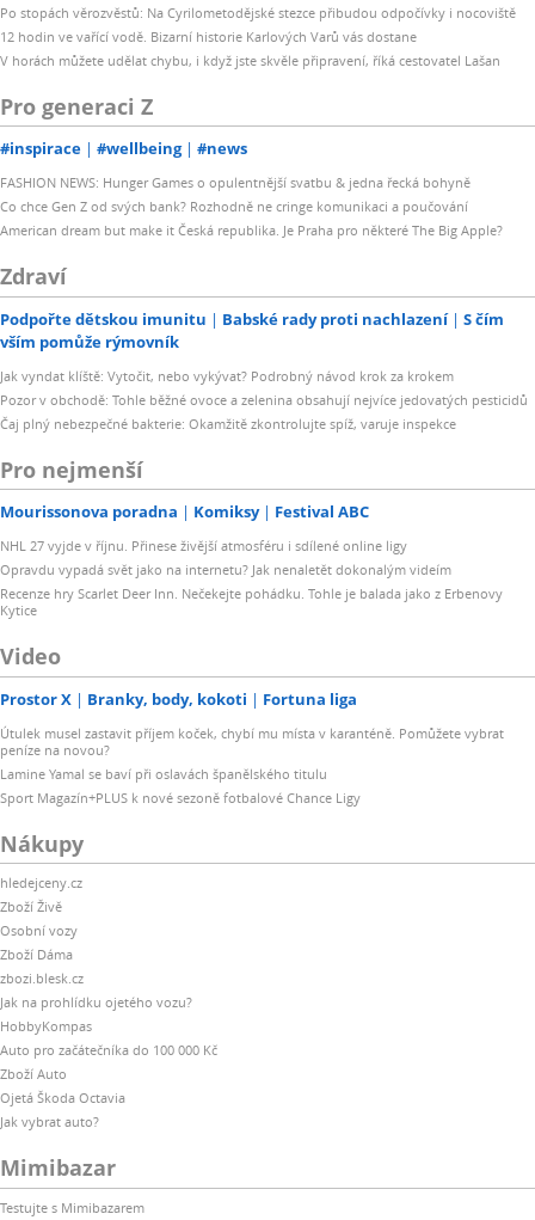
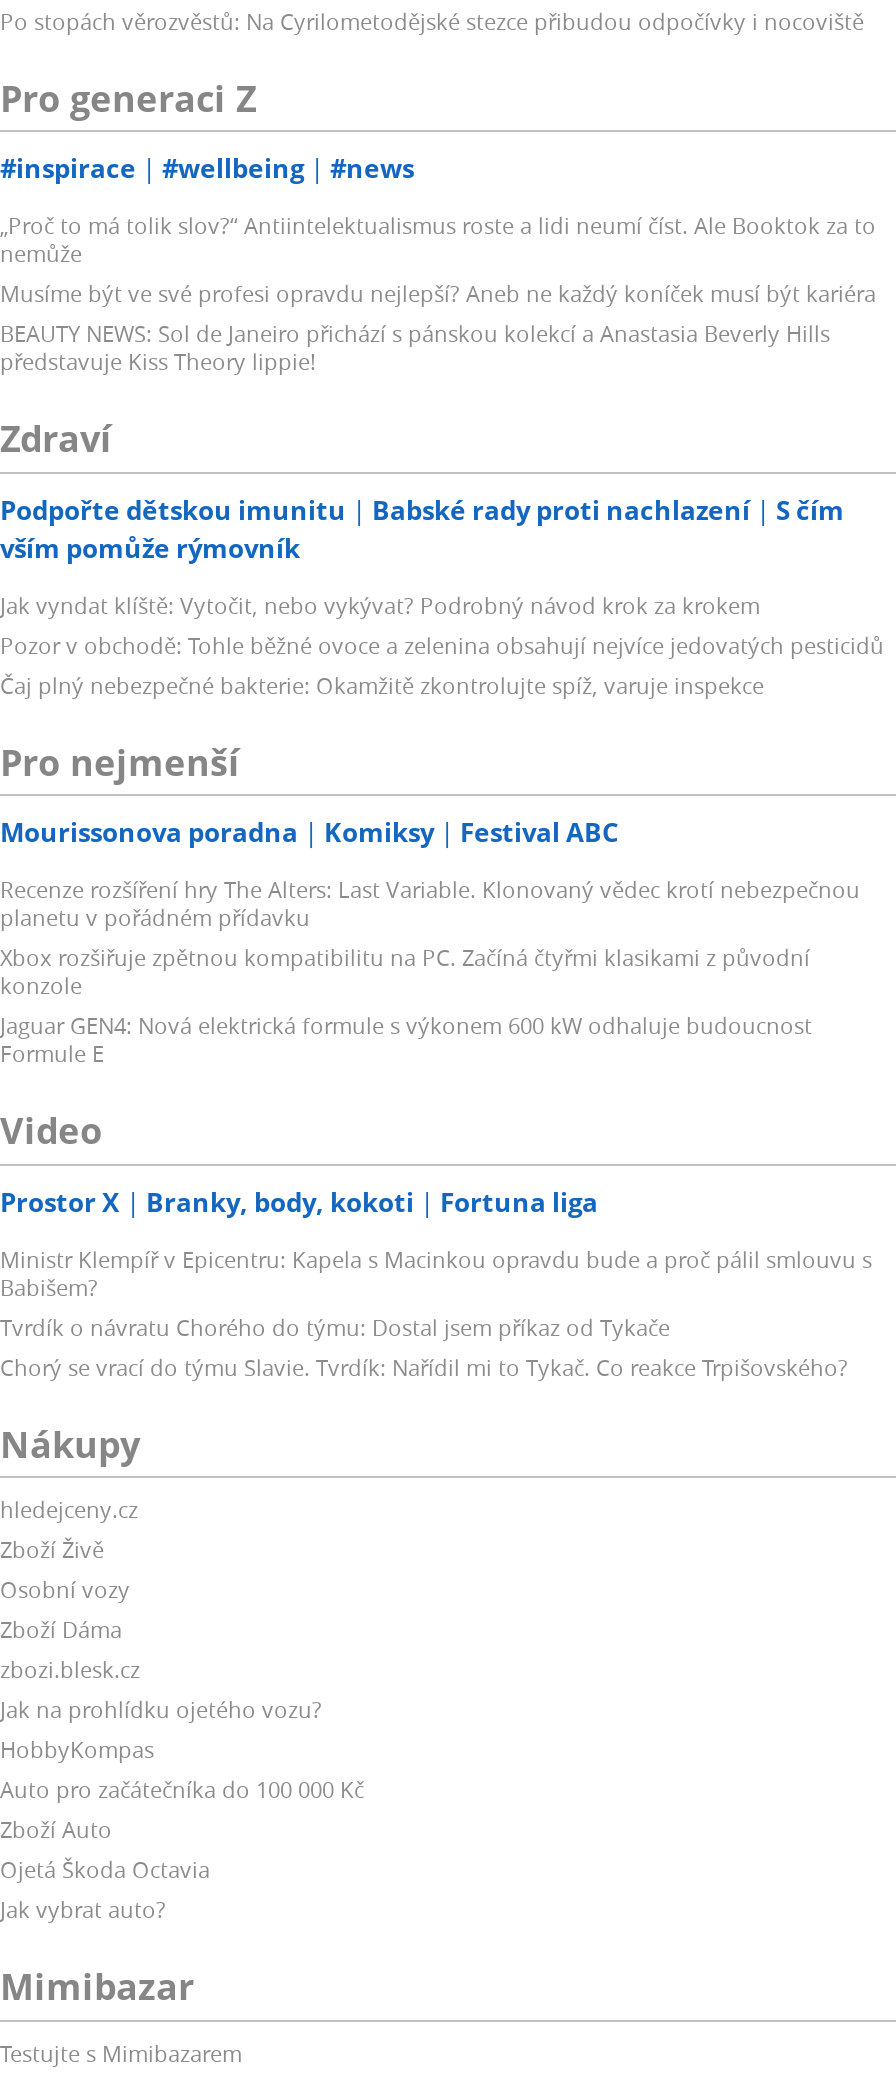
[0,27,500,69] 12 hodin ve vařící vodě. Bizarní historie Karlových Varů vás dostane | V horách můžete udělat chybu, i když jste skvěle připravení, říká cestovatel Lašan -> none
moved [0,92,247,159] -> [0,73,414,186]: Pro generaci Z | #inspirace | #wellbeing | #news
[0,174,503,239] FASHION NEWS: Hunger Games o opulentnější svatbu & jedna řecká bohyně | Co chce Gen Z od svých bank? Rozhodně ne cringe komunikaci a poučování | American dream but make it Česká republika. Je Praha pro některé The Big Apple? -> [0,210,876,376] „Proč to má tolik slov?“ Antiintelektualismus roste a lidi neumí číst. Ale Booktok za to | nemůže | Musíme být ve své profesi opravdu nejlepší? Aneb ne každý koníček musí být kariéra | BEAUTY NEWS: Sol de Janeiro přichází s pánskou kolekcí a Anastasia Beverly Hills | představuje Kiss Theory lippie!
[0,537,503,619] NHL 27 vyjde v říjnu. Přinese živější atmosféru i sdílené online ligy | Opravdu vypadá svět jako na internetu? Jak nenaletět dokonalým videím | Recenze hry Scarlet Deer Inn. Nečekejte pohádku. Tohle je balada jako z Erbenovy | Kytice -> [0,874,860,1068] Recenze rozšíření hry The Alters: Last Variable. Klonovaný vědec krotí nebezpečnou | planetu v pořádném přídavku | Xbox rozšiřuje zpětnou kompatibilitu na PC. Začíná čtyřmi klasikami z původní | konzole | Jaguar GEN4: Nová elektrická formule s výkonem 600 kW odhaluje budoucnost | Formule E
[0,724,504,806] Útulek musel zastavit příjem koček, chybí mu místa v karanténě. Pomůžete vybrat | peníze na novou? | Lamine Yamal se baví při oslavách španělského titulu | Sport Magazín+PLUS k nové sezoně fotbalové Chance Ligy -> [0,1243,872,1381] Ministr Klempíř v Epicentru: Kapela s Macinkou opravdu bude a proč pálil smlouvu s | Babišem? | Tvrdík o návratu Chorého do týmu: Dostal jsem příkaz od Tykače | Chorý se vrací do týmu Slavie. Tvrdík: Nařídil mi to Tykač. Co reakce Trpišovského?

